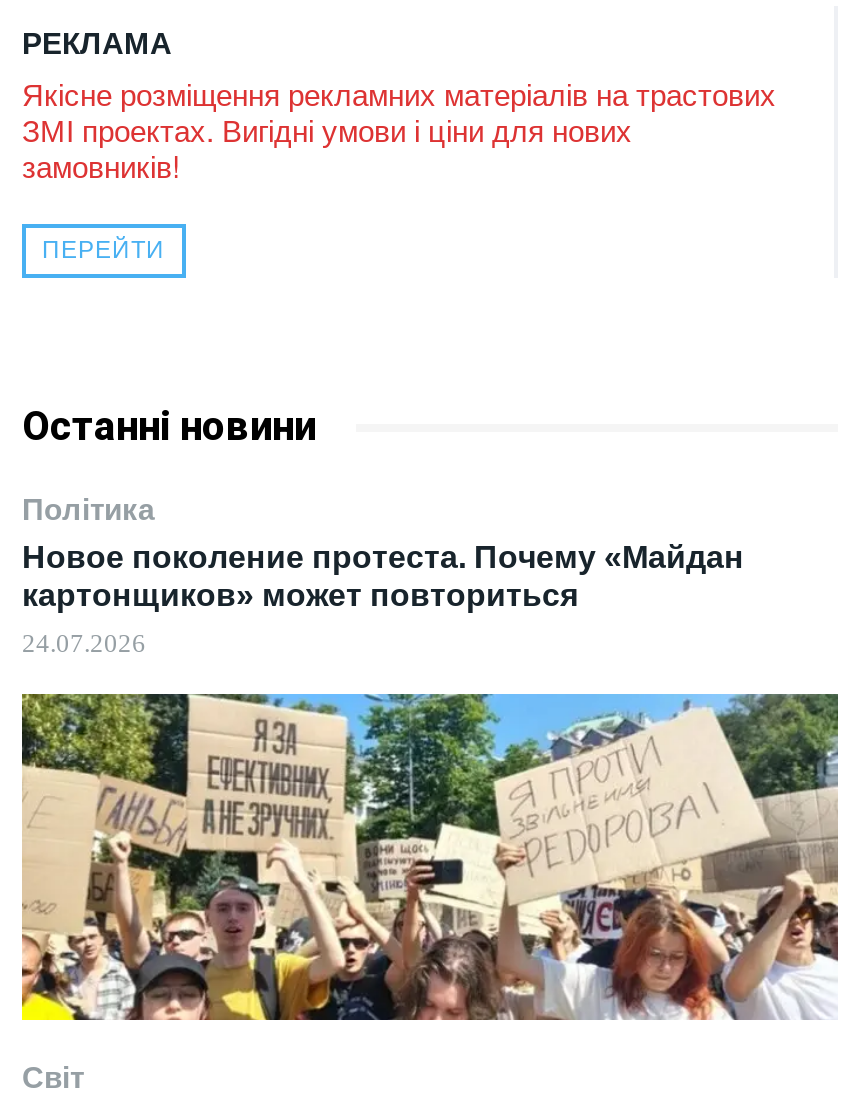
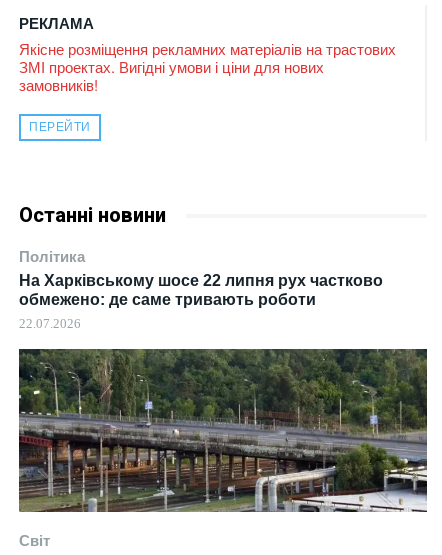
[22,540,744,612] Новое поколение протеста. Почему «Майдан | картонщиков» может повториться -> [19,272,383,308] На Харківському шосе 22 липня рух частково | обмежено: де саме тривають роботи
[22,628,146,658] 24.07.2026 -> [19,316,81,331] 22.07.2026
[20,692,840,1022] [image] -> [18,348,428,513] [image]

